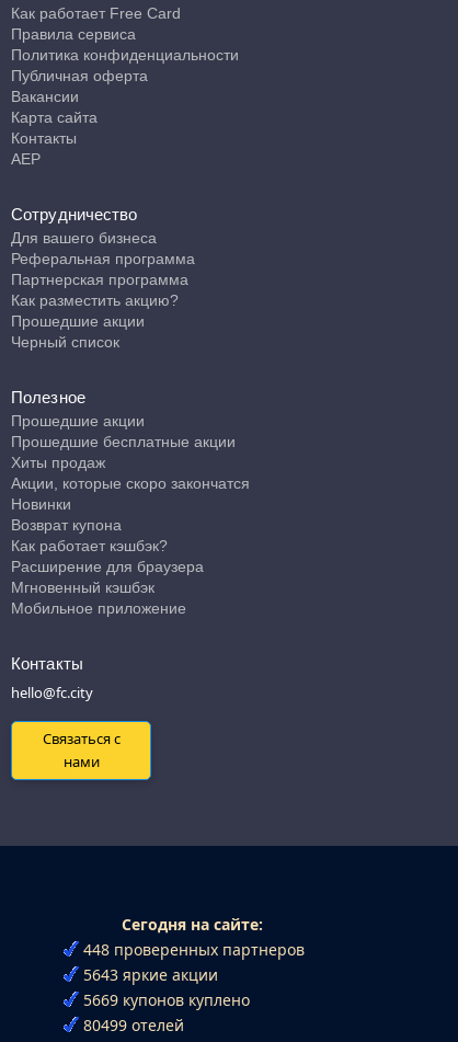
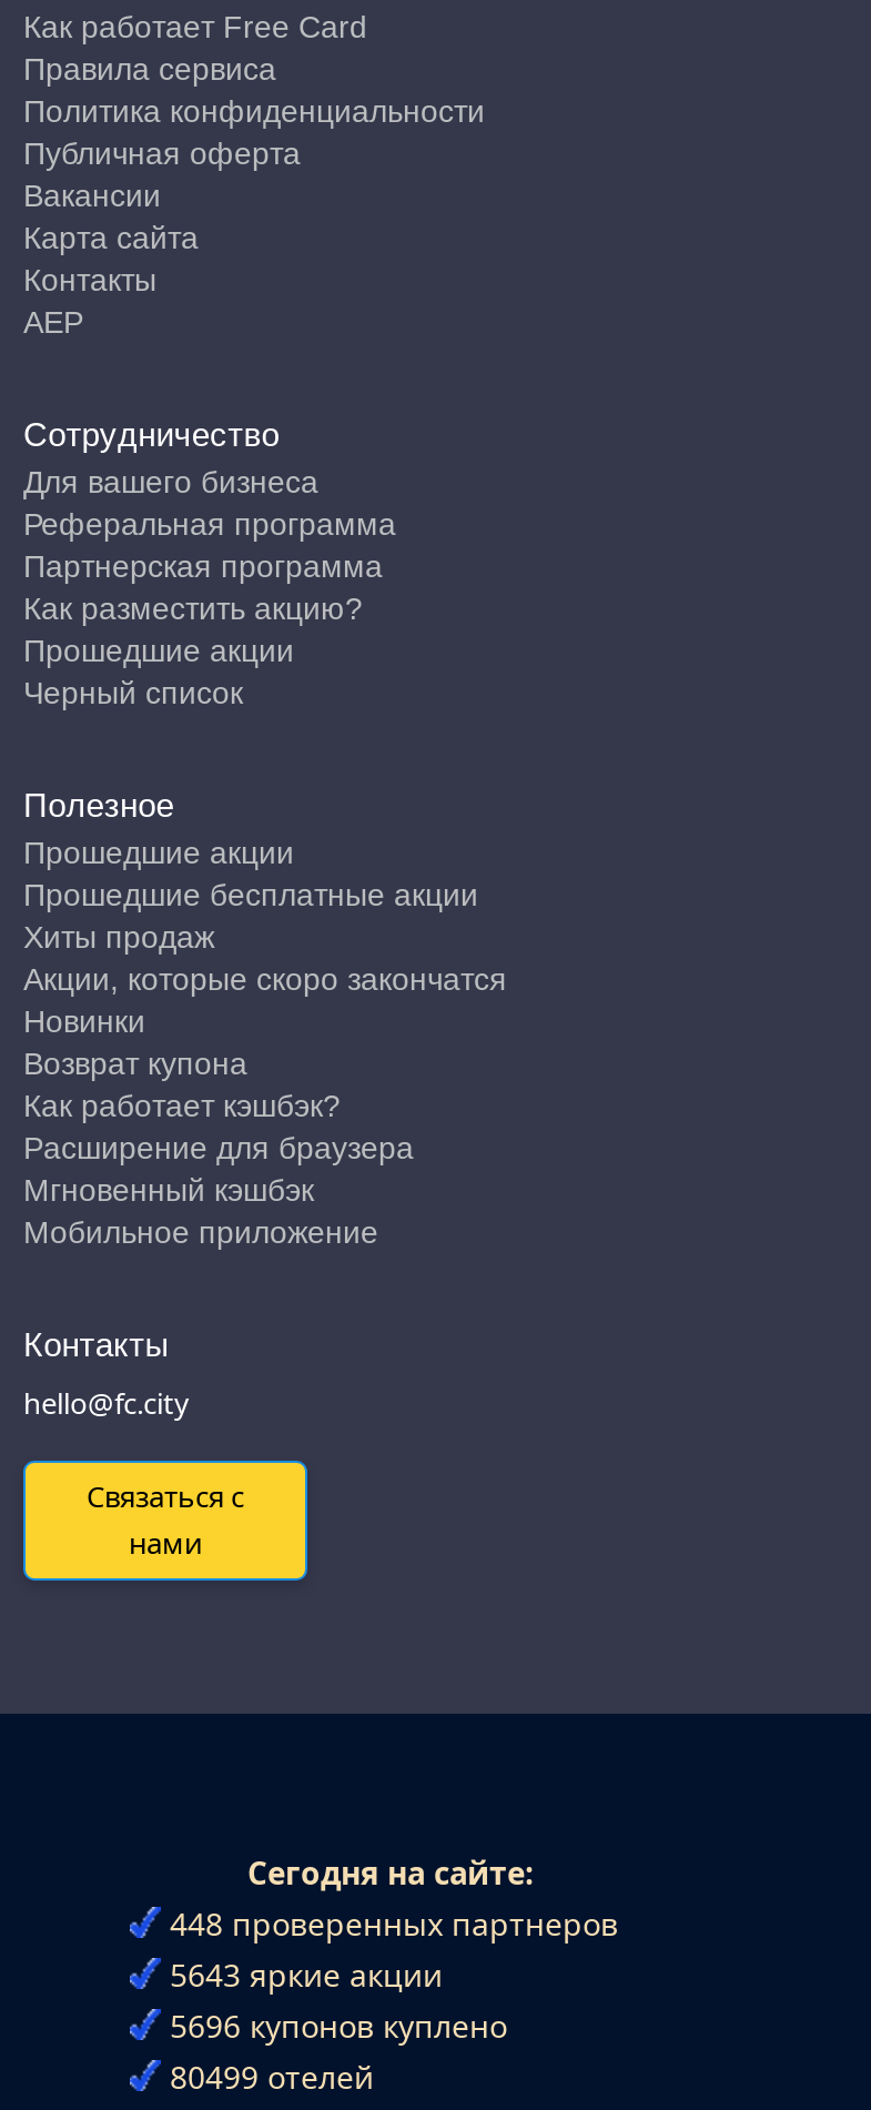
[83,989,250,1010] 5669 купонов куплено -> [170,2004,507,2046] 5696 купонов куплено

